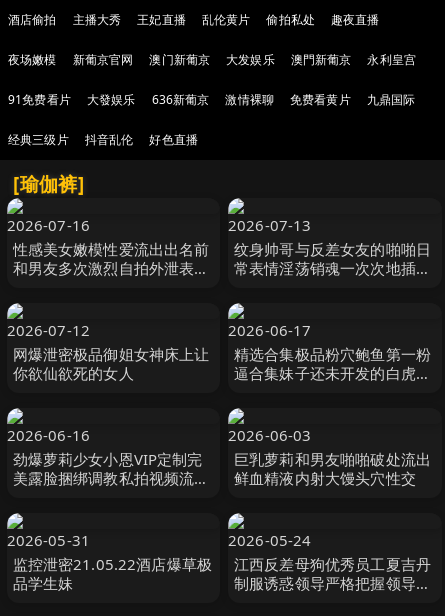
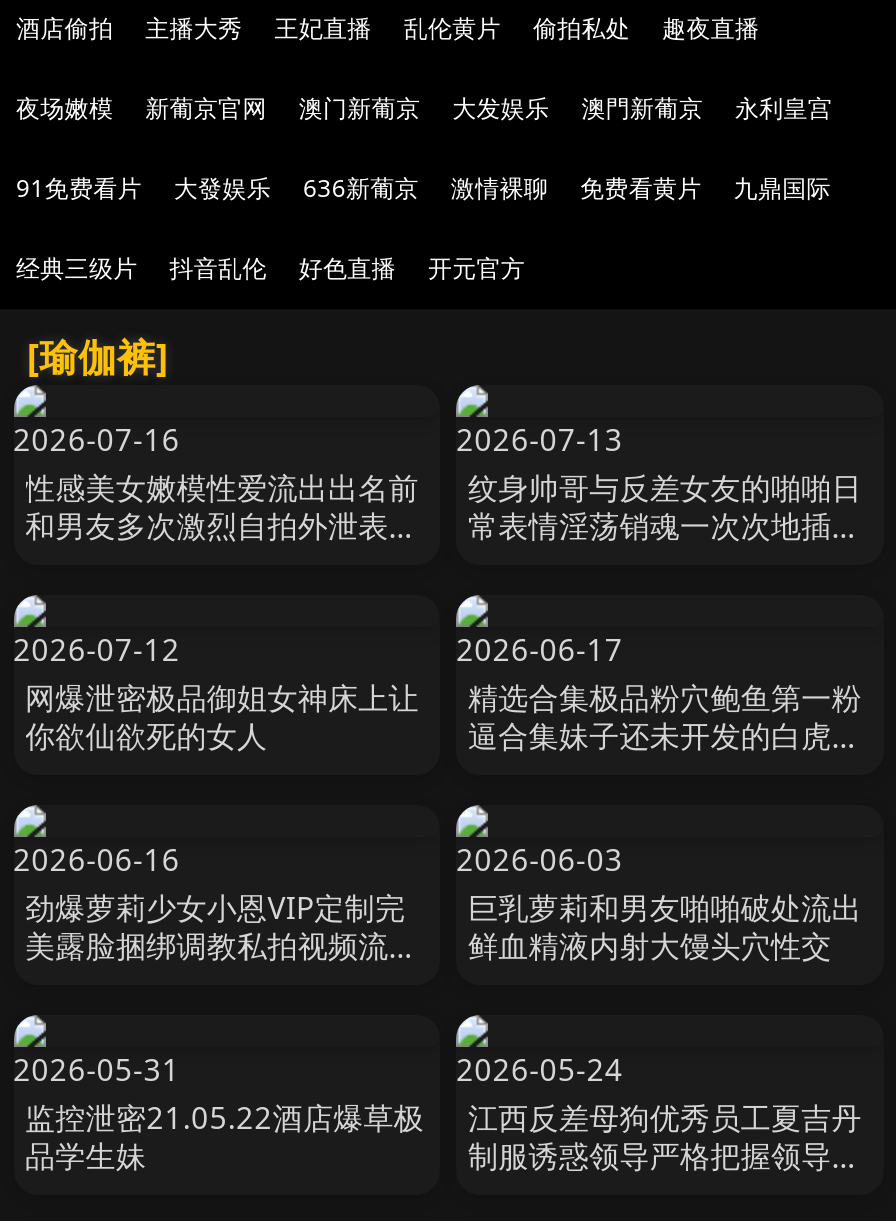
none -> [428,251,525,285] 开元官方

